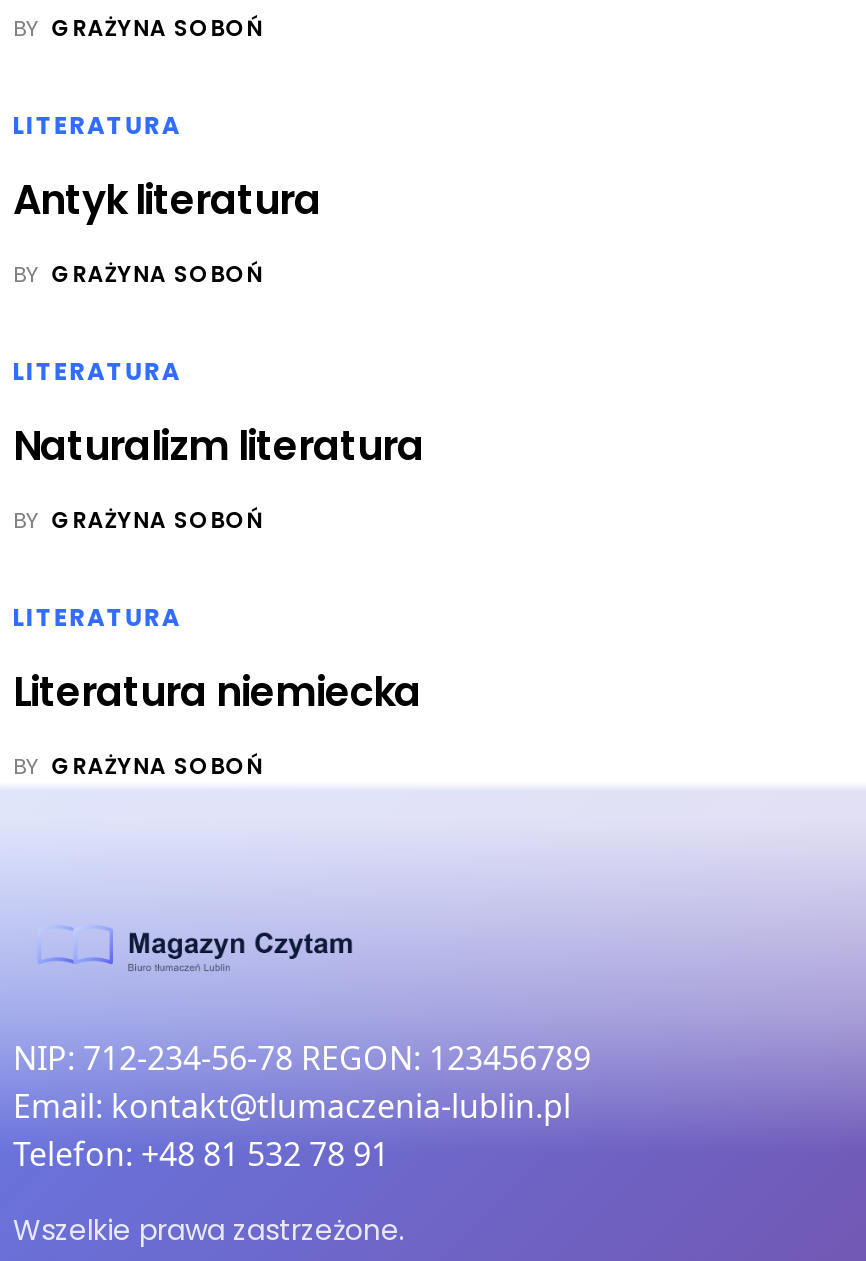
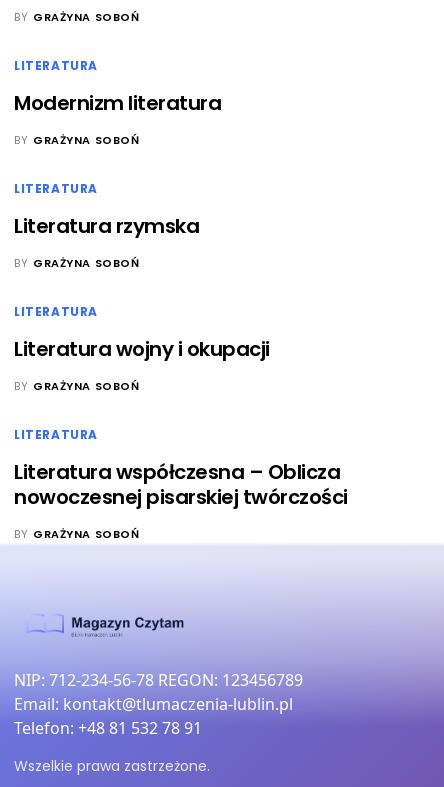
[13,171,321,227] Antyk literatura -> [14,89,221,117] Modernizm literatura
[13,417,424,473] Naturalizm literatura -> [14,212,199,240] Literatura rzymska
[13,663,421,719] Literatura niemiecka -> [14,335,347,511] Literatura wojny i okupacji | BY GRAŻYNA SOBOŃ | LITERATURA | Literatura współczesna – Oblicza | nowoczesnej pisarskiej twórczości

